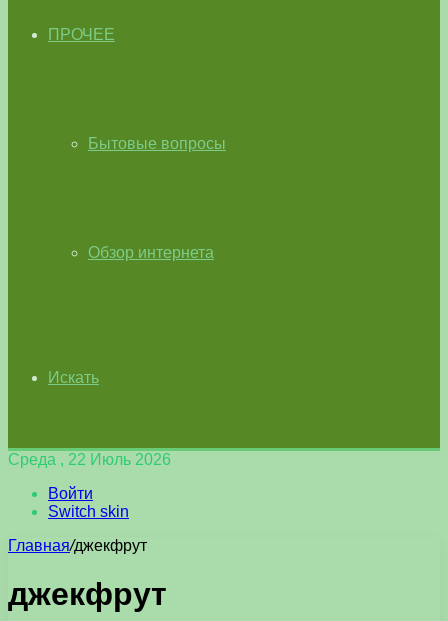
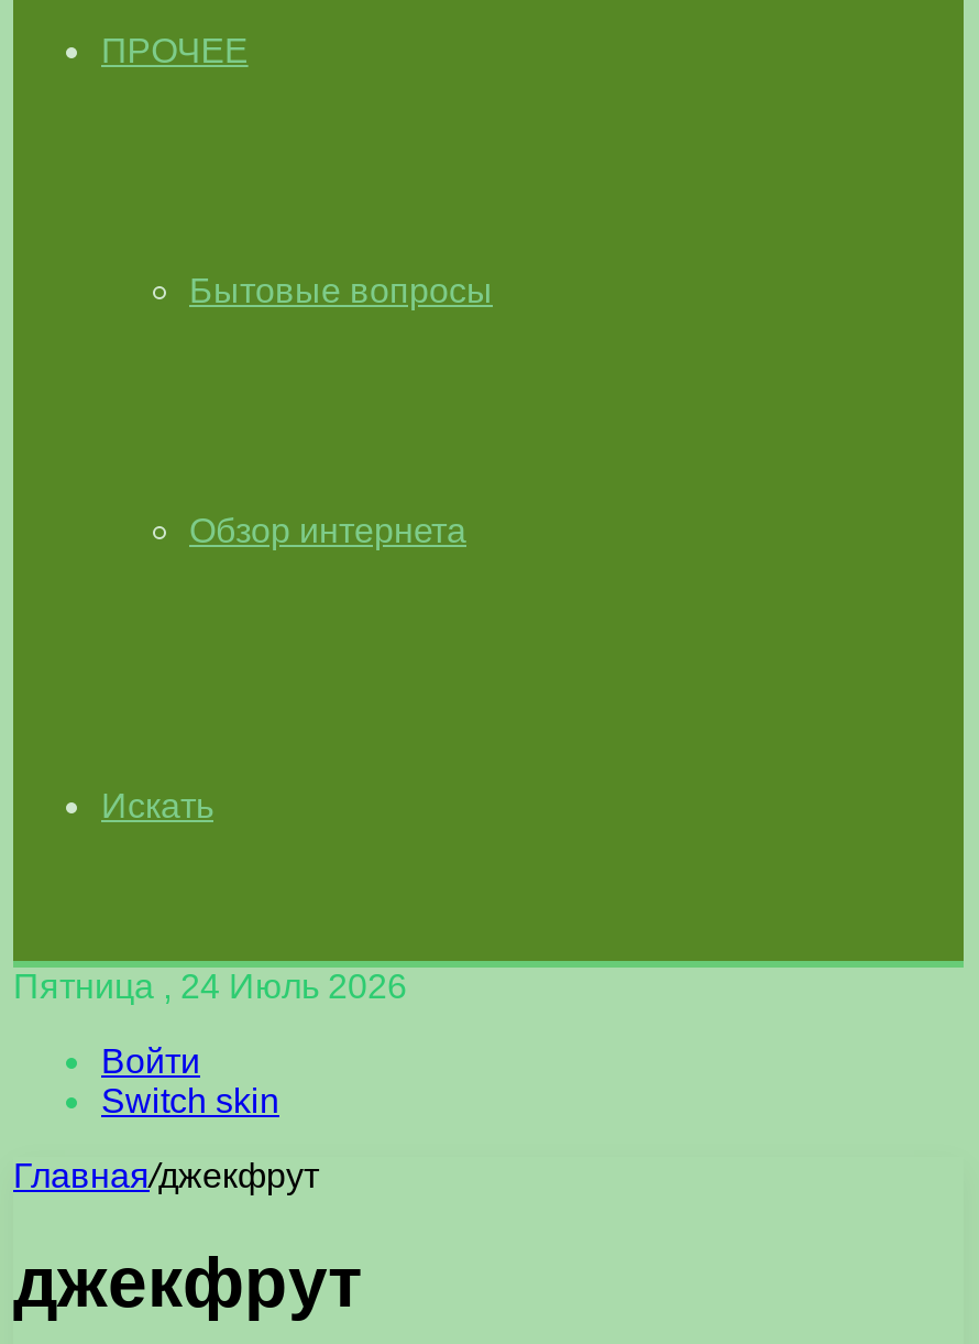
[8,451,171,468] Среда , 22 Июль 2026 -> [13,968,407,1005] Пятница , 24 Июль 2026

